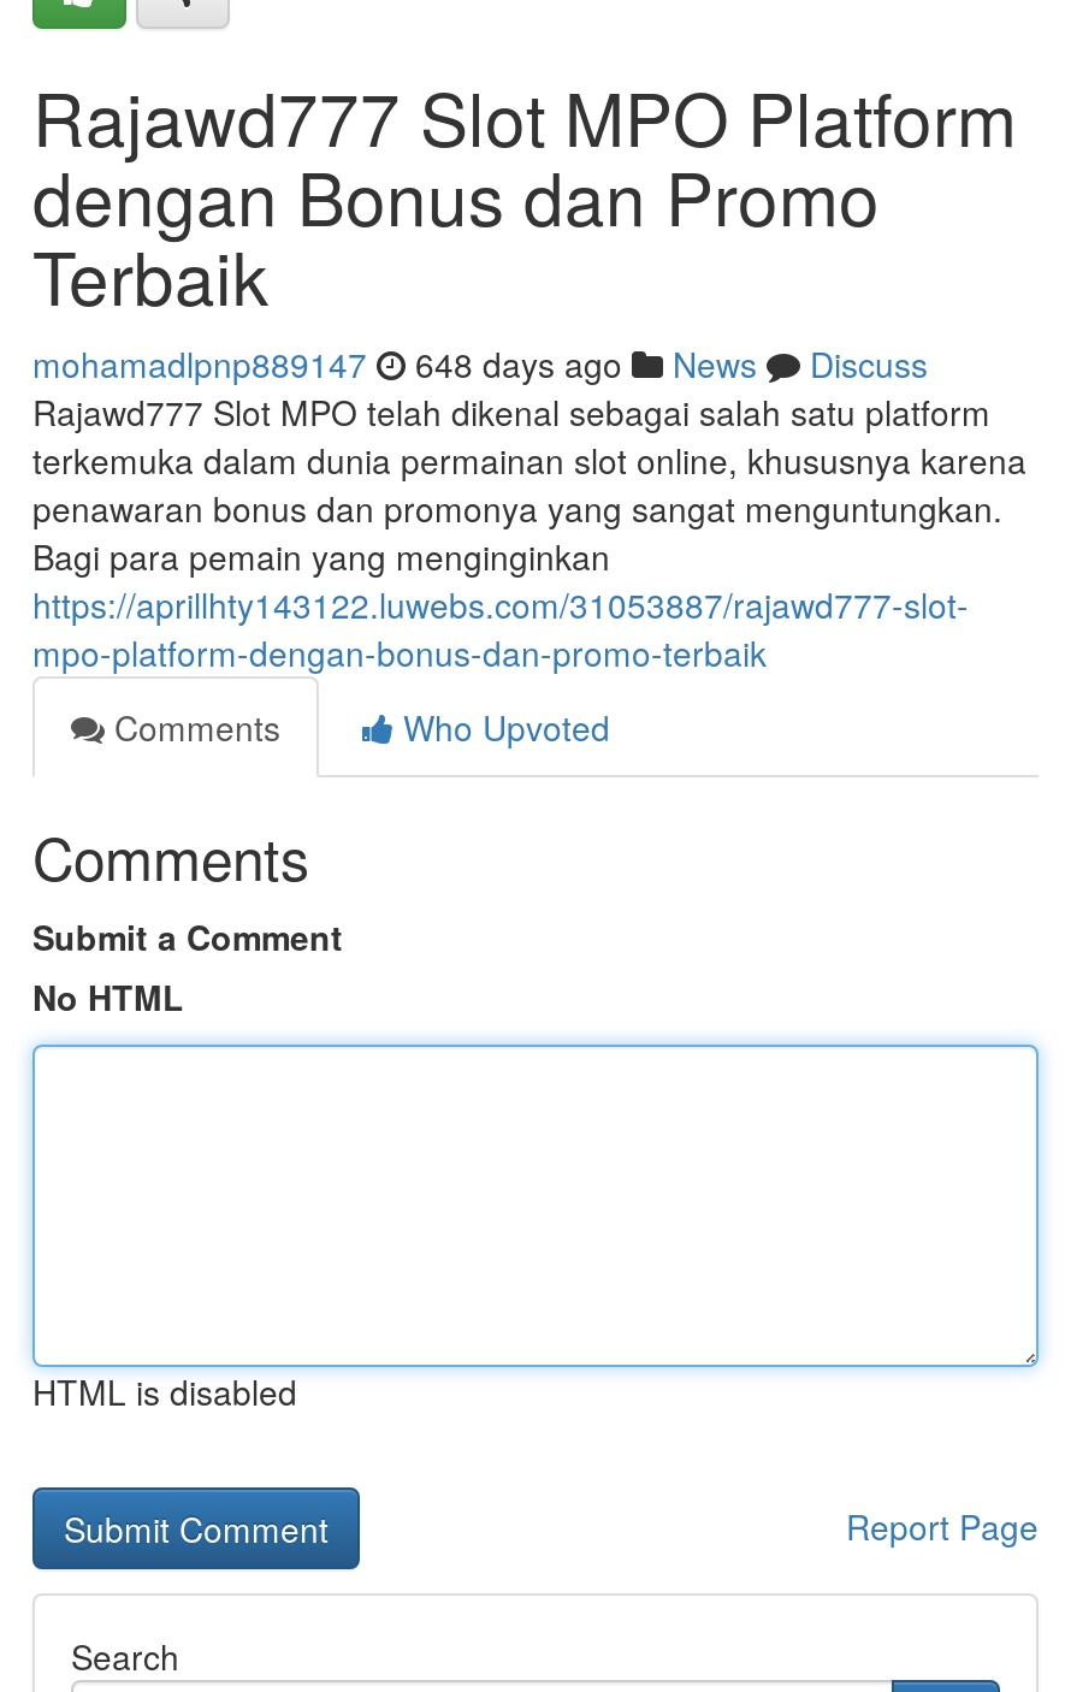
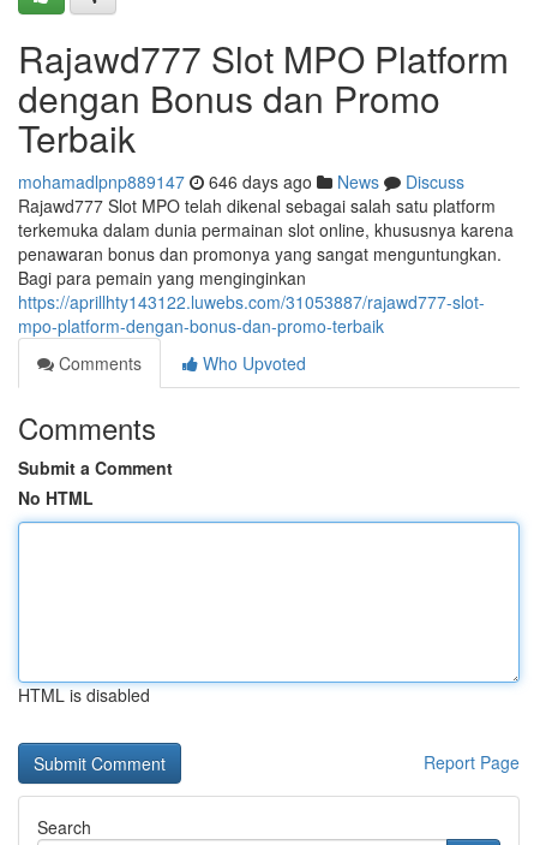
[32,339,928,387] mohamadlpnp889147 648 days ago News Discuss -> [18,169,464,194] mohamadlpnp889147 646 days ago News Discuss

